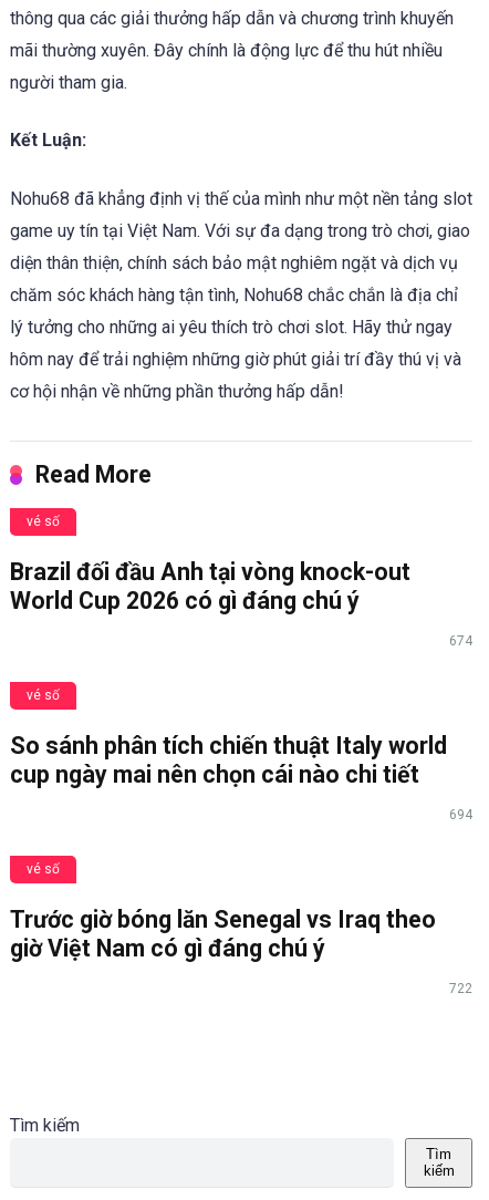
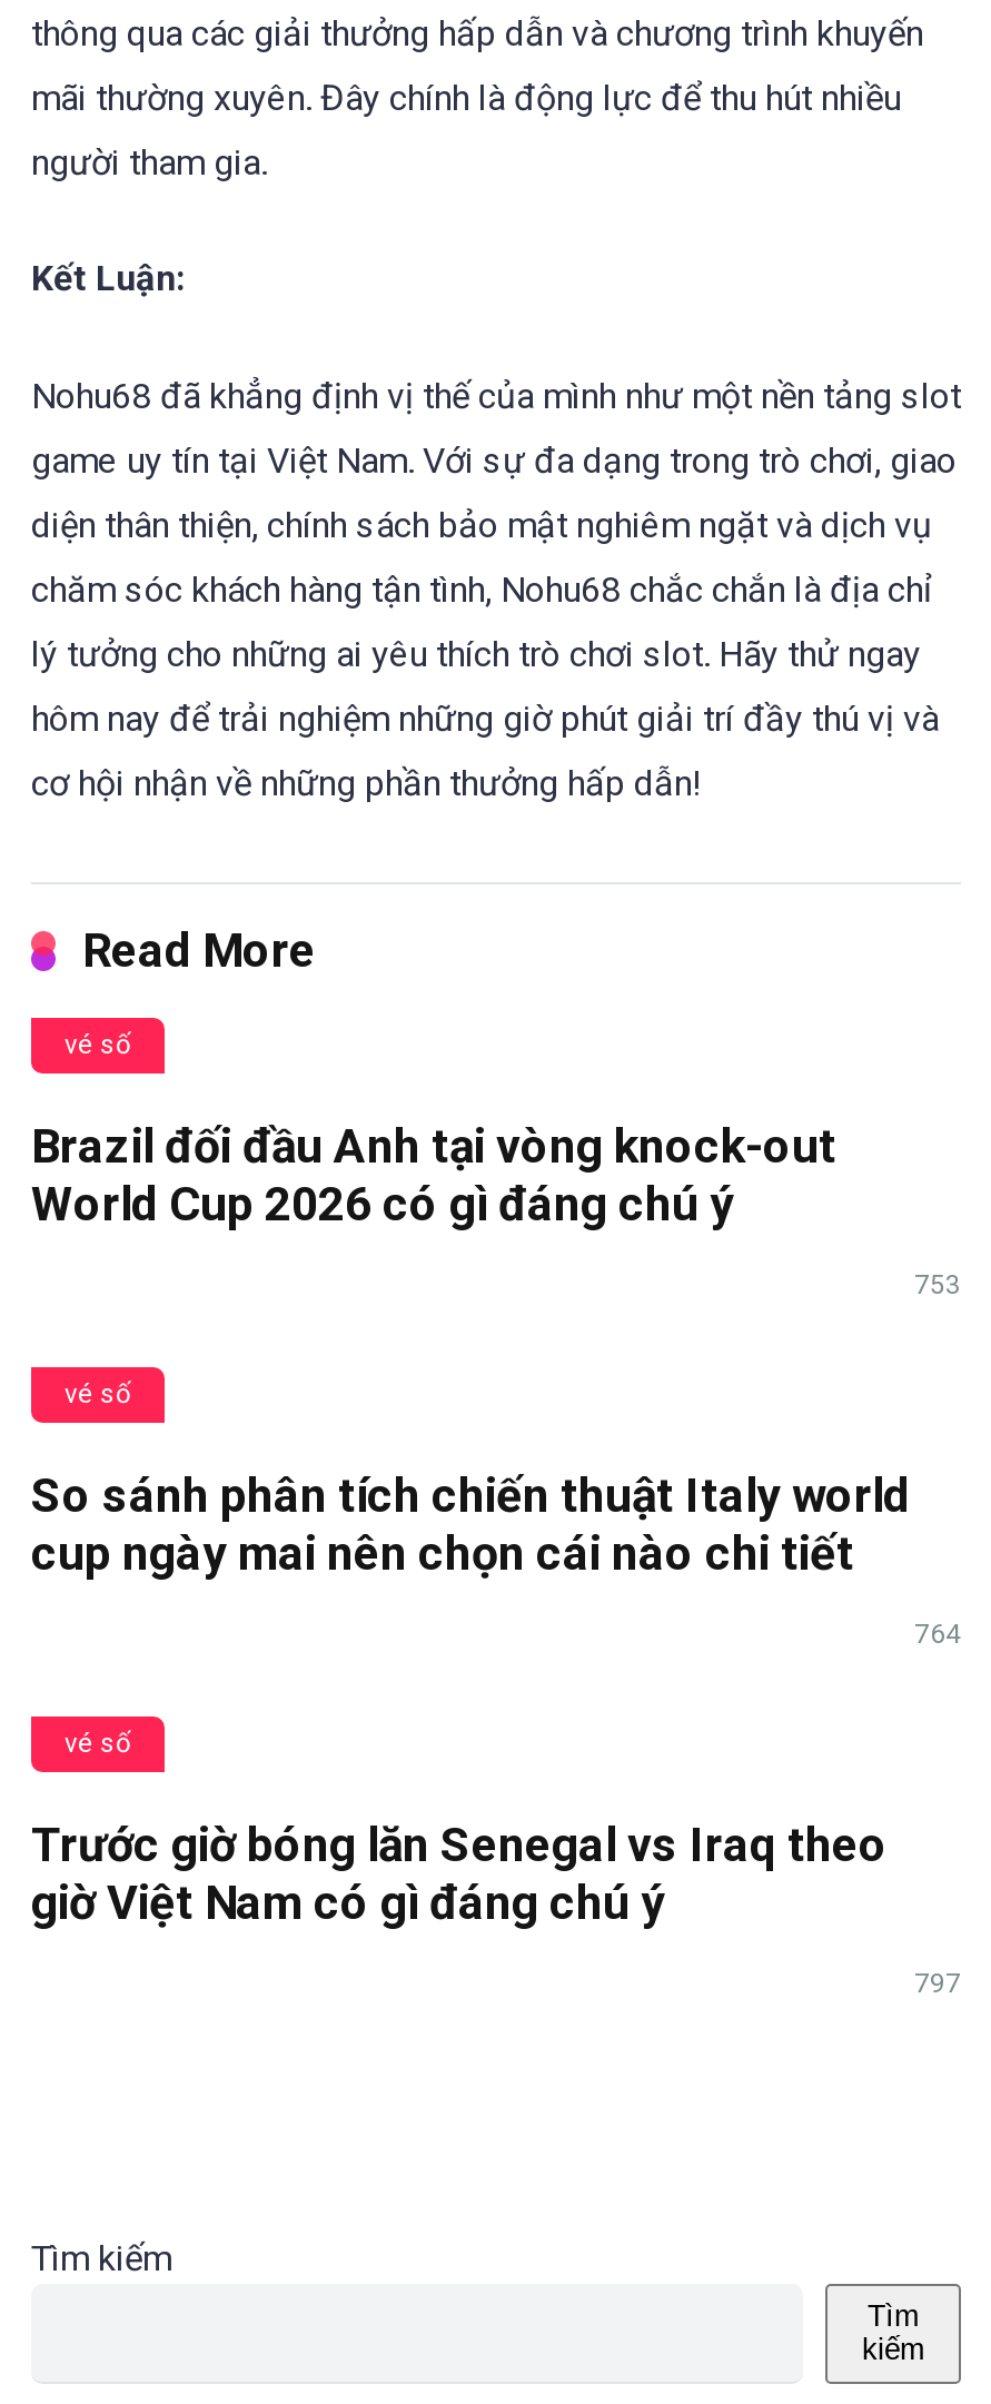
[449,633,472,648] 674 -> [914,1269,961,1300] 753
[449,807,472,822] 694 -> [914,1618,961,1649] 764
[449,980,472,996] 722 -> [914,1967,961,1998] 797

